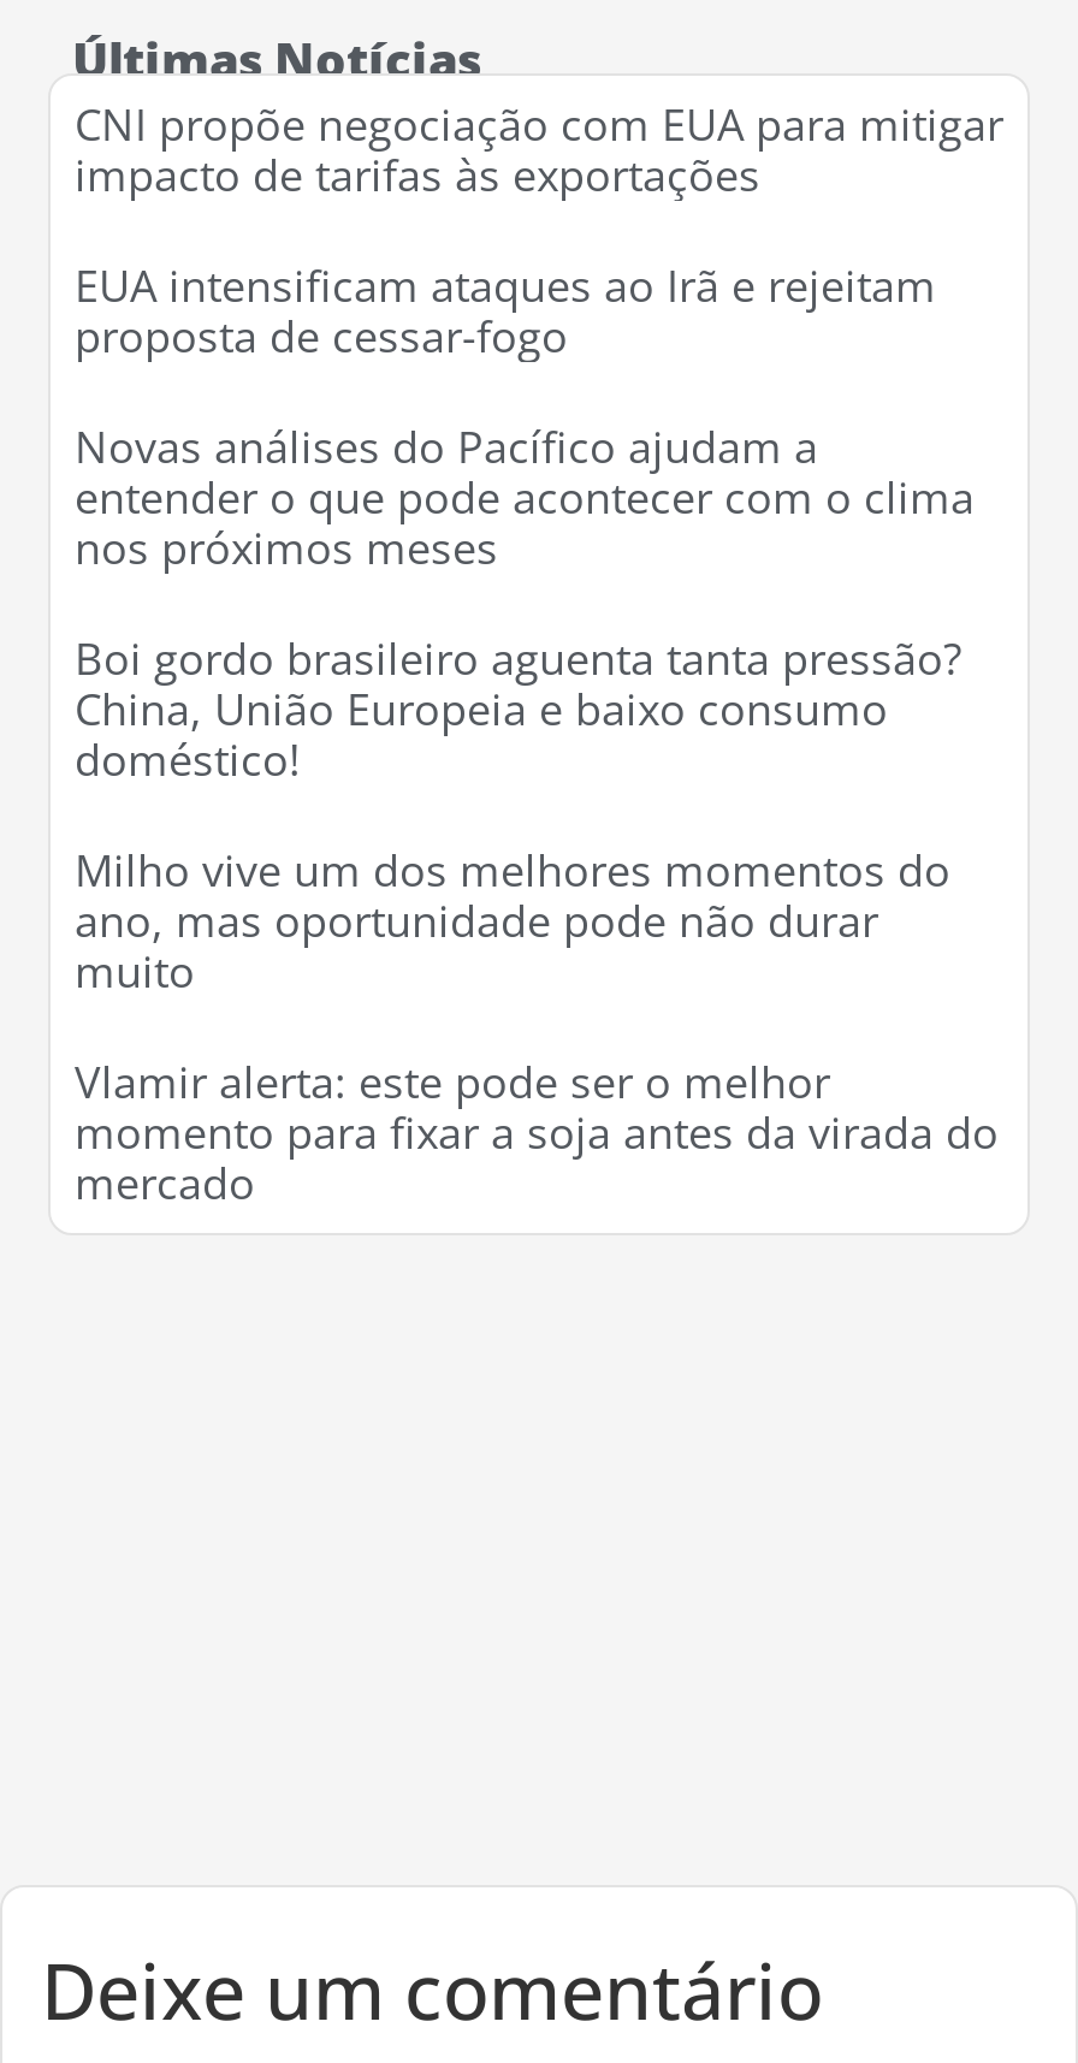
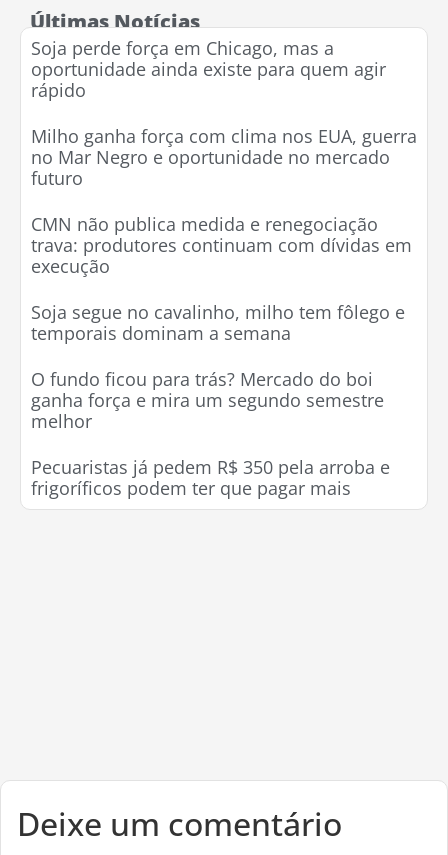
[75,96,1003,204] CNI propõe negociação com EUA para mitigar | impacto de tarifas às exportações -> [31,36,386,102] Soja perde força em Chicago, mas a | oportunidade ainda existe para quem agir | rápido
[75,257,936,365] EUA intensificam ataques ao Irã e rejeitam | proposta de cessar-fogo -> [31,124,417,190] Milho ganha força com clima nos EUA, guerra | no Mar Negro e oportunidade no mercado | futuro
[75,418,975,577] Novas análises do Pacífico ajudam a | entender o que pode acontecer com o clima | nos próximos meses -> [31,212,412,278] CMN não publica medida e renegociação | trava: produtores continuam com dívidas em | execução
[75,630,962,789] Boi gordo brasileiro aguenta tanta pressão? | China, União Europeia e baixo consumo | doméstico! -> [31,300,405,345] Soja segue no cavalinho, milho tem fôlego e | temporais dominam a semana
[75,842,950,1001] Milho vive um dos melhores momentos do | ano, mas oportunidade pode não durar | muito -> [31,367,384,433] O fundo ficou para trás? Mercado do boi | ganha força e mira um segundo semestre | melhor
[75,1054,999,1212] Vlamir alerta: este pode ser o melhor | momento para fixar a soja antes da virada do | mercado -> [31,455,390,500] Pecuaristas já pedem R$ 350 pela arroba e | frigoríficos podem ter que pagar mais

